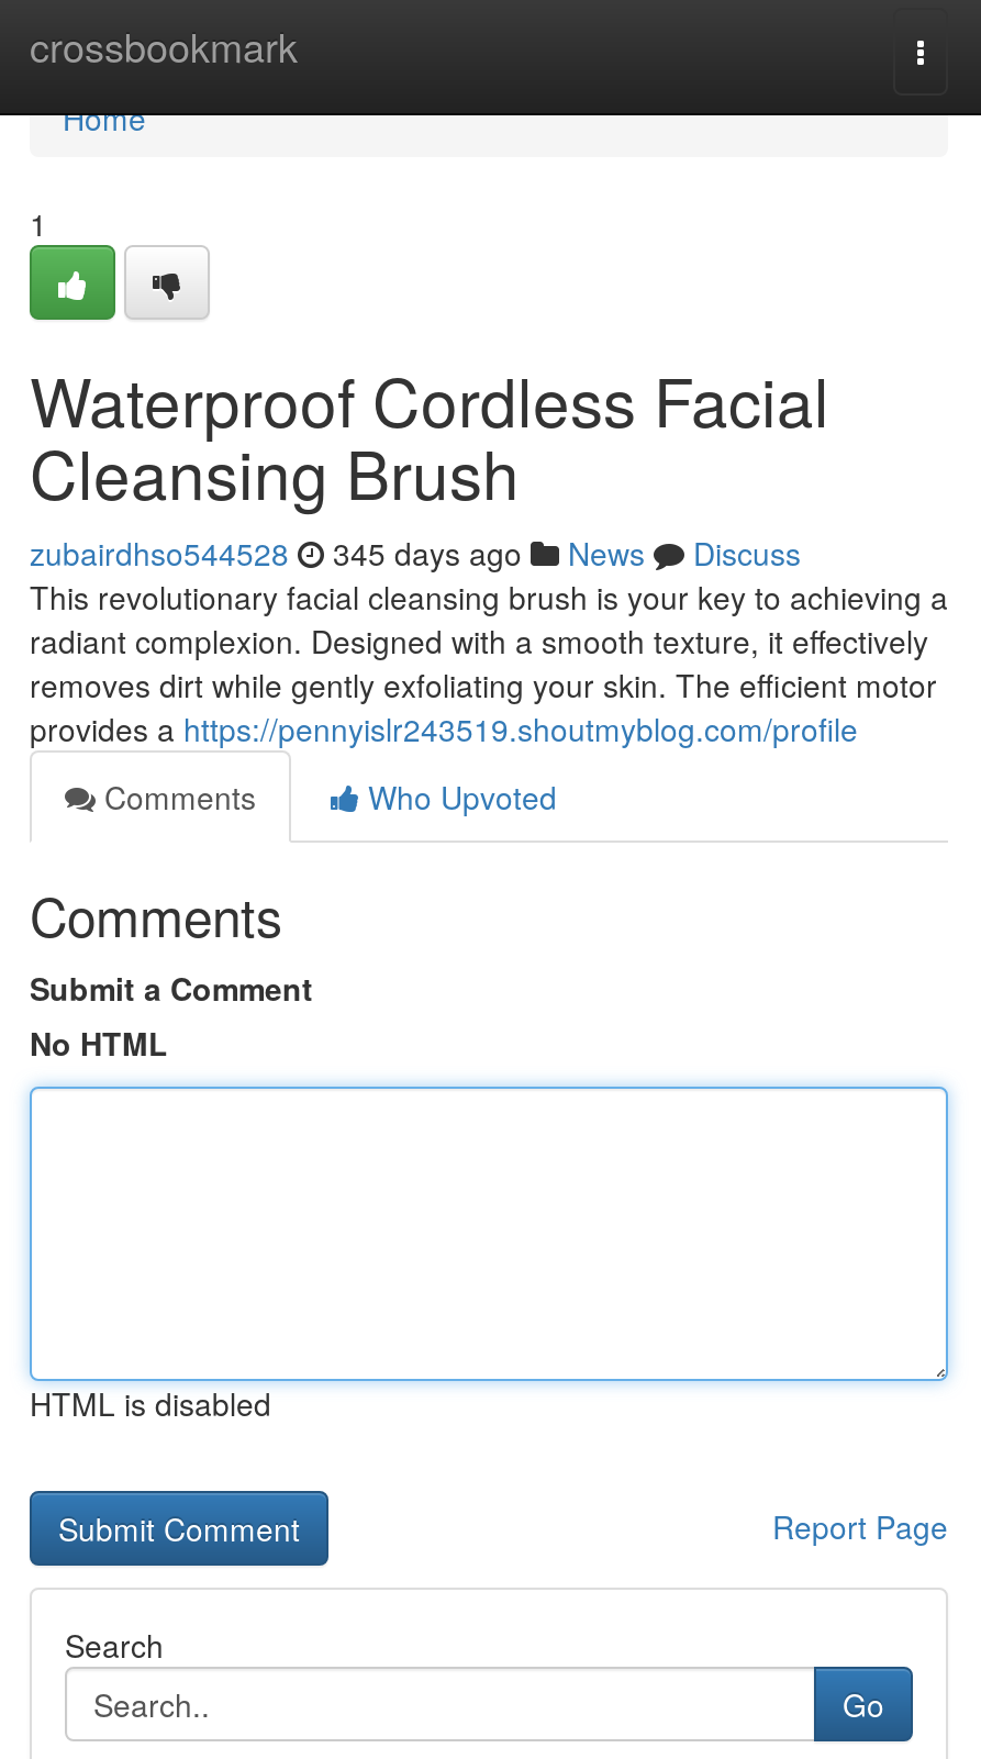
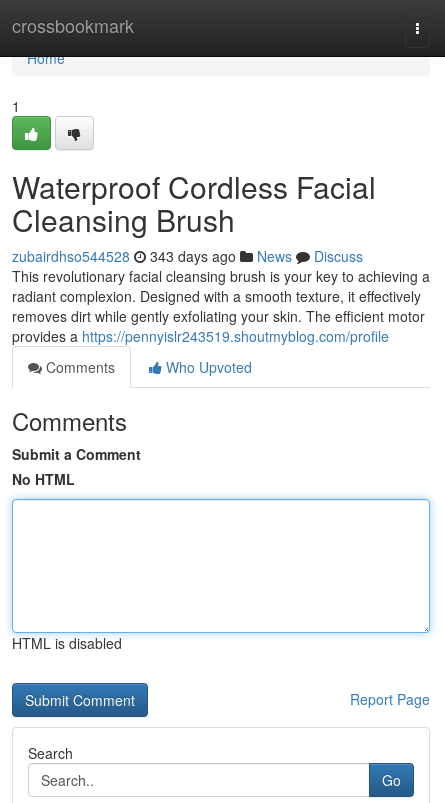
[30,531,801,575] zubairdhso544528 345 days ago News Discuss -> [12,246,363,266] zubairdhso544528 343 days ago News Discuss

